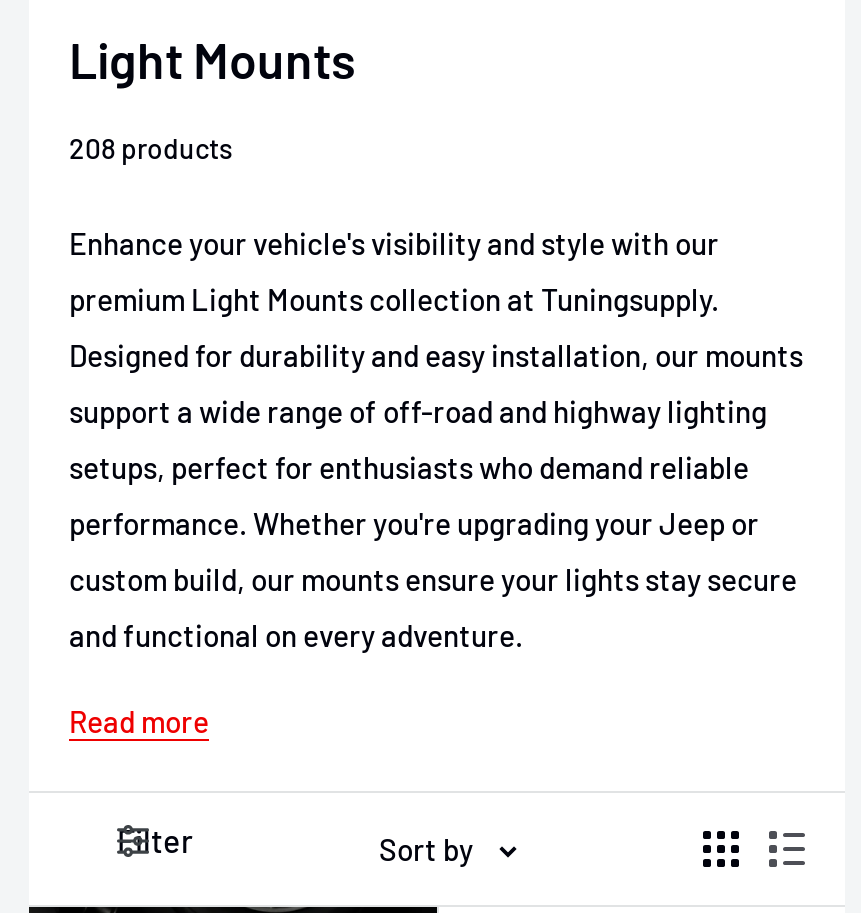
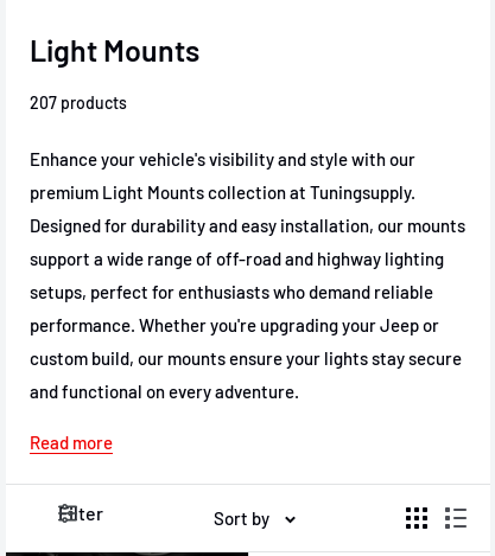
[69,131,233,165] 208 products -> [30,92,127,112] 207 products

